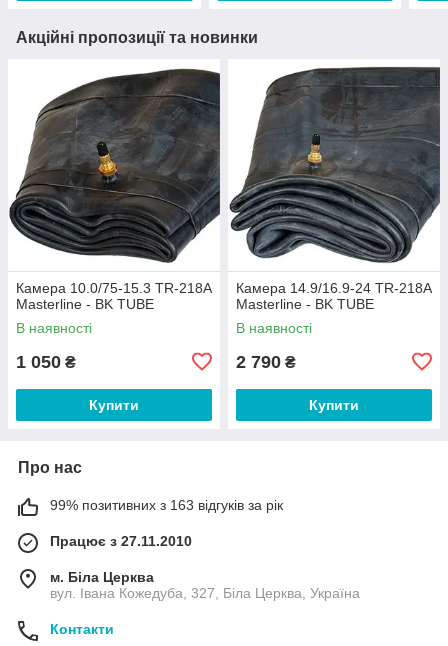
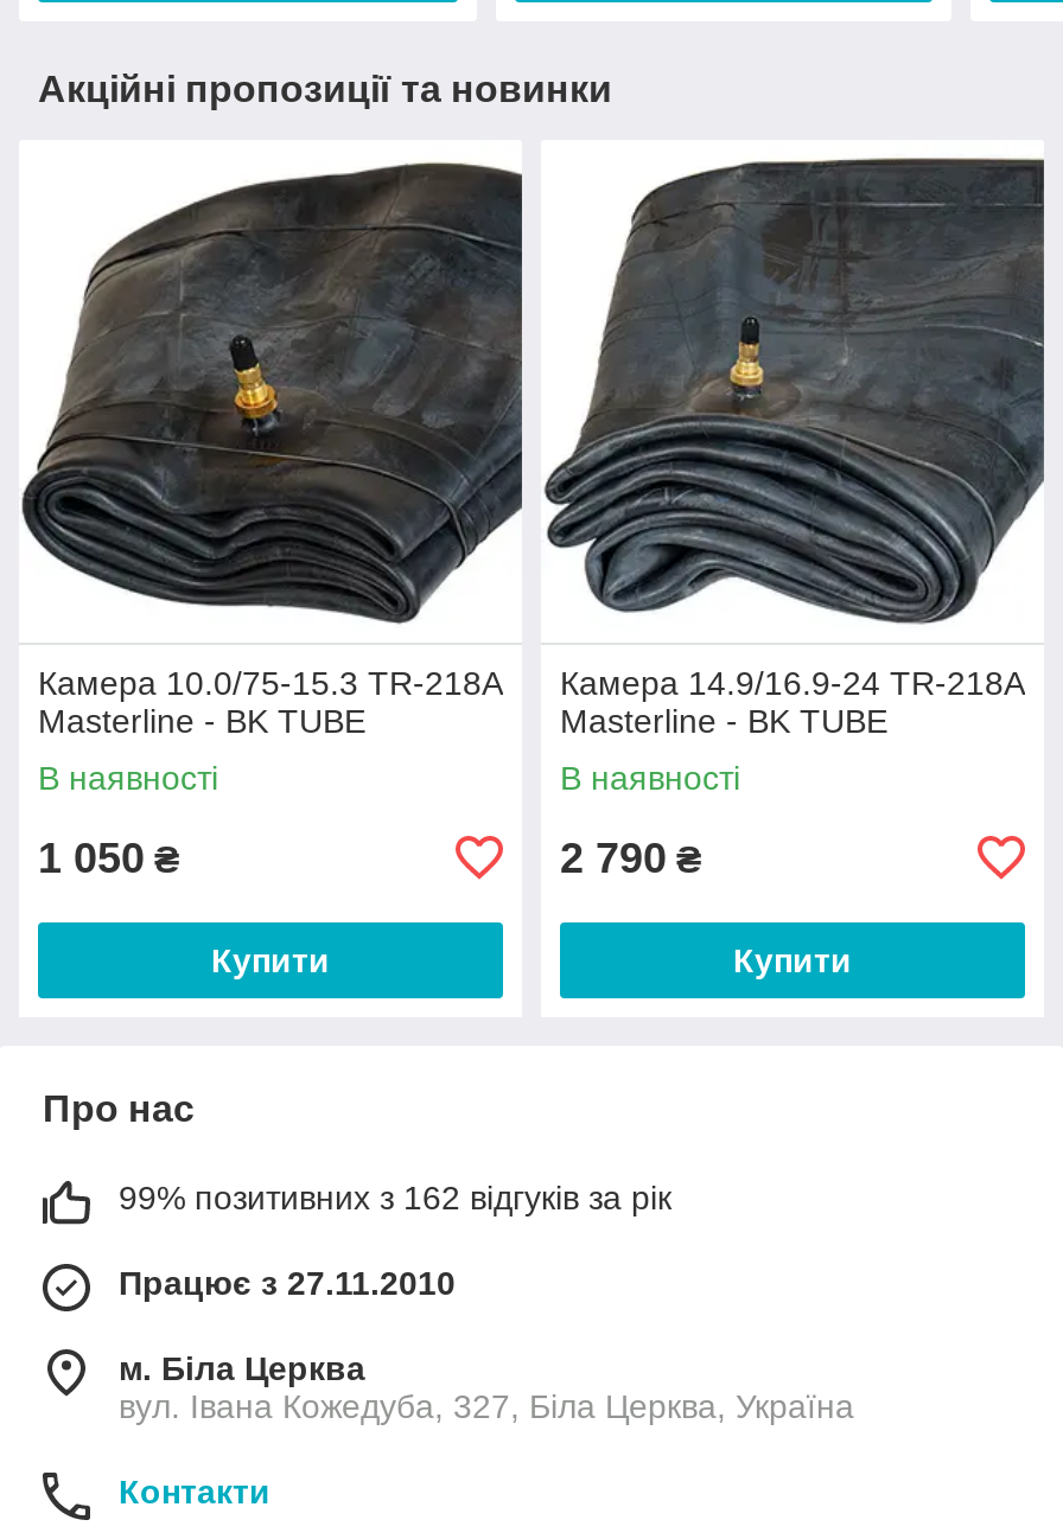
[50,497,283,513] 99% позитивних з 163 відгуків за рік -> [119,1178,671,1216] 99% позитивних з 162 відгуків за рік

